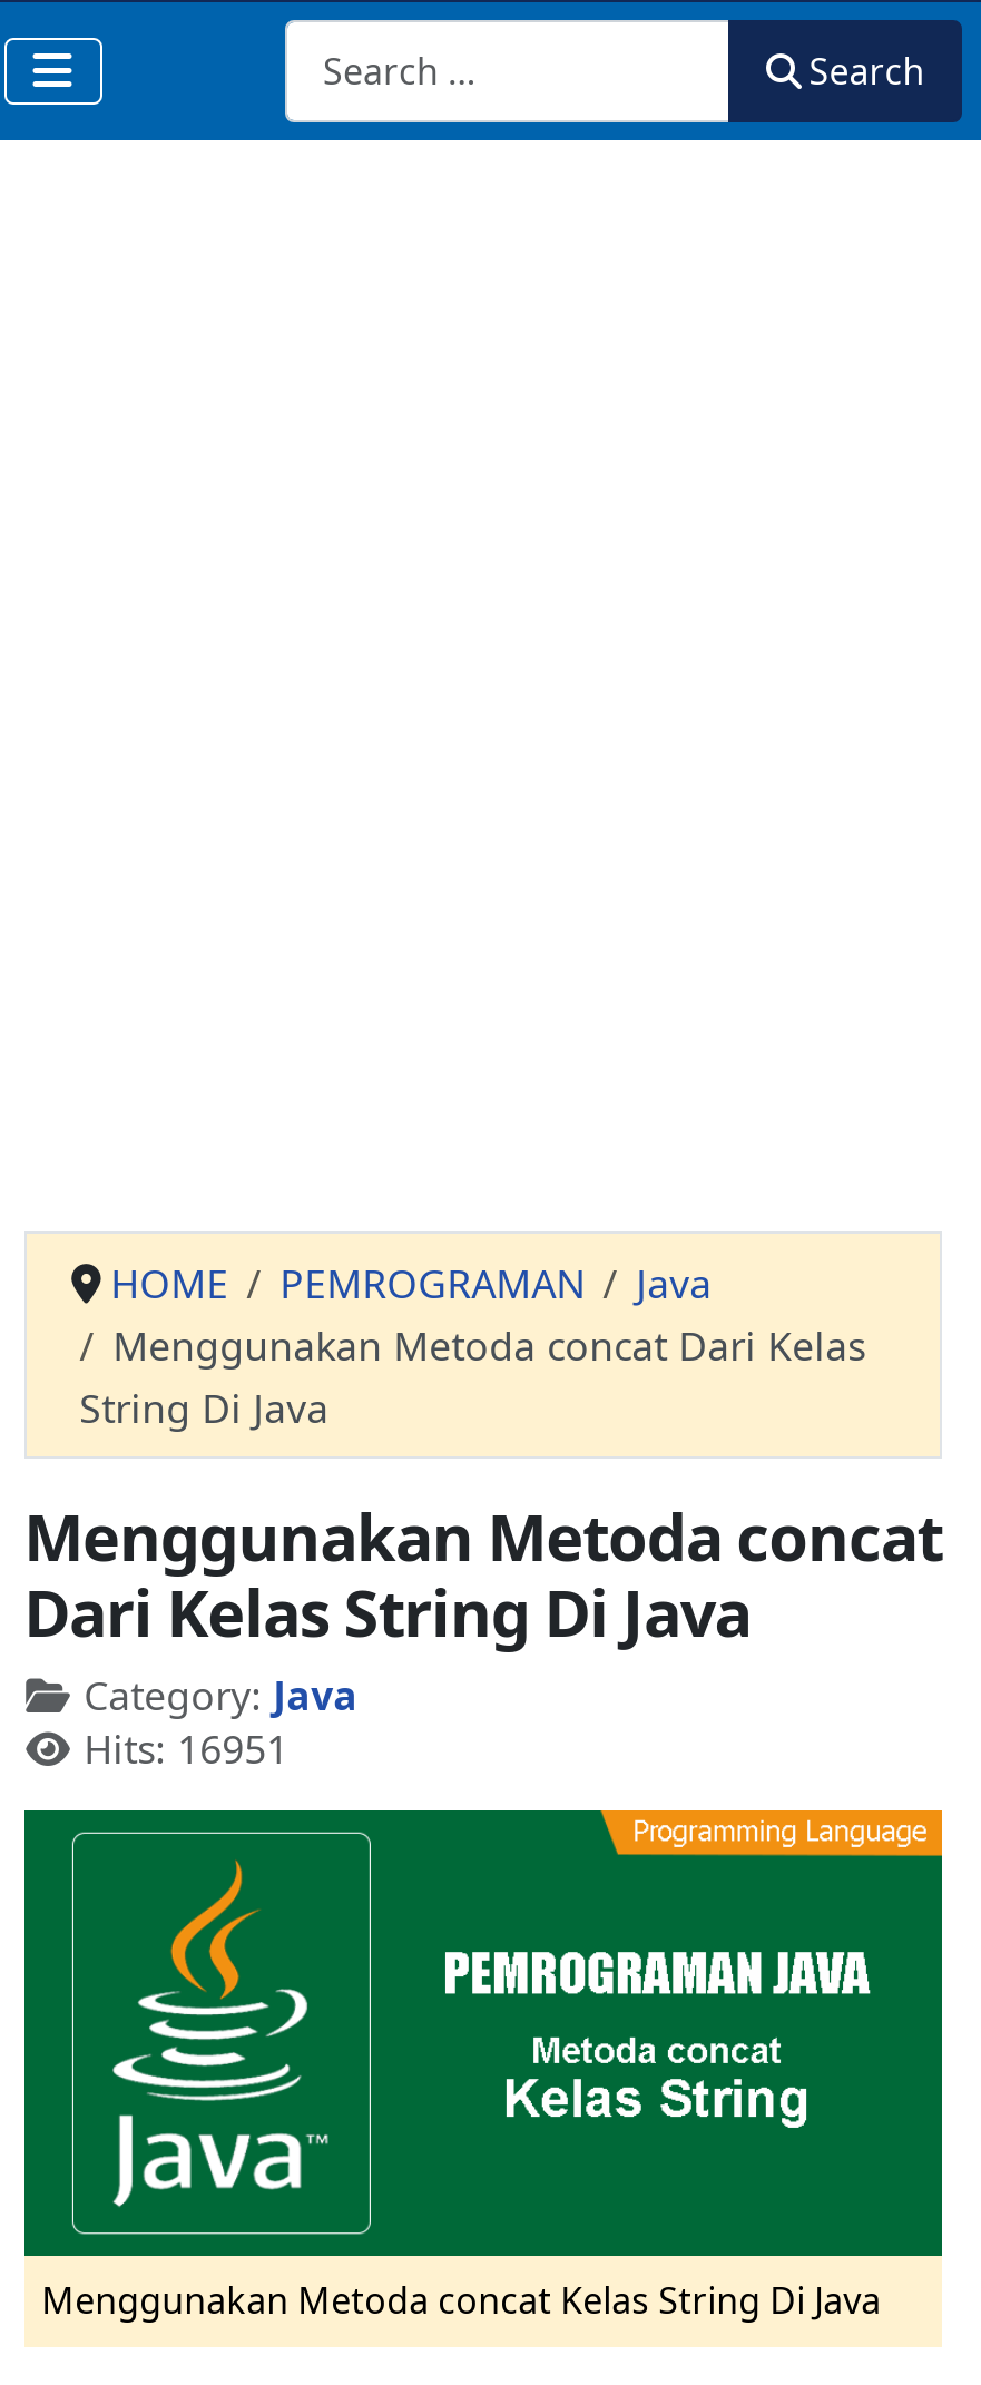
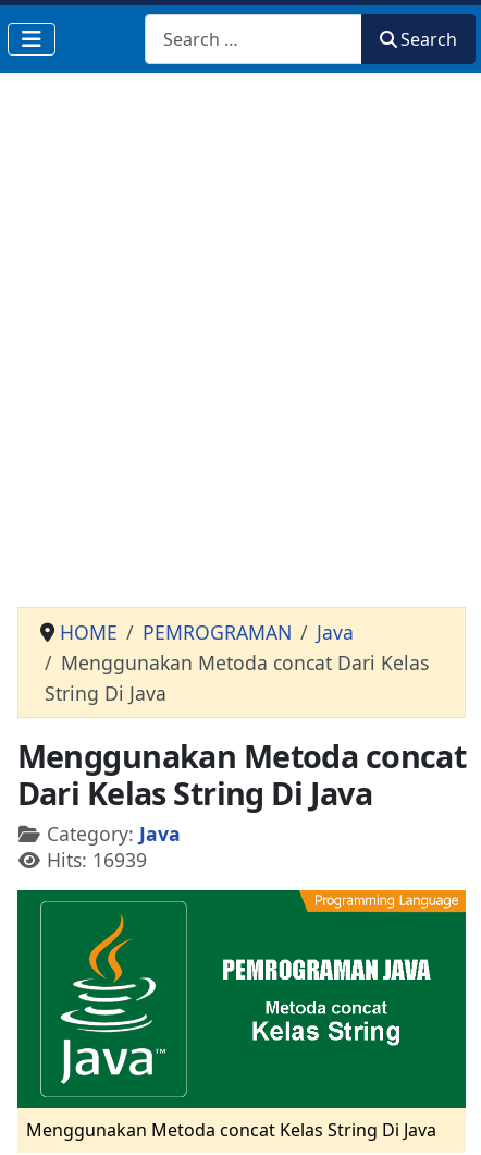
[84,1720,289,1774] Hits: 16951 -> [46,846,146,872] Hits: 16939

